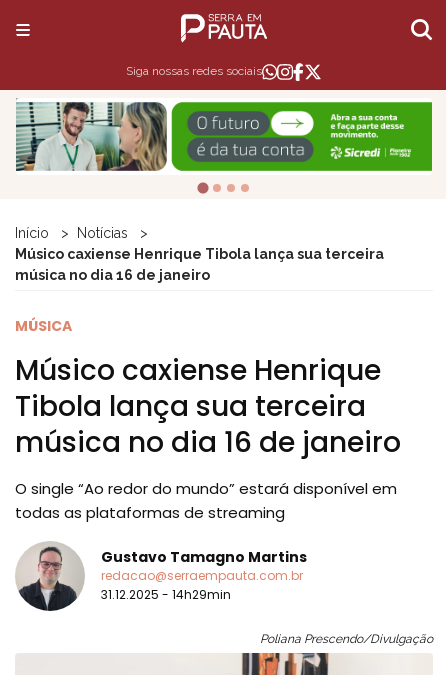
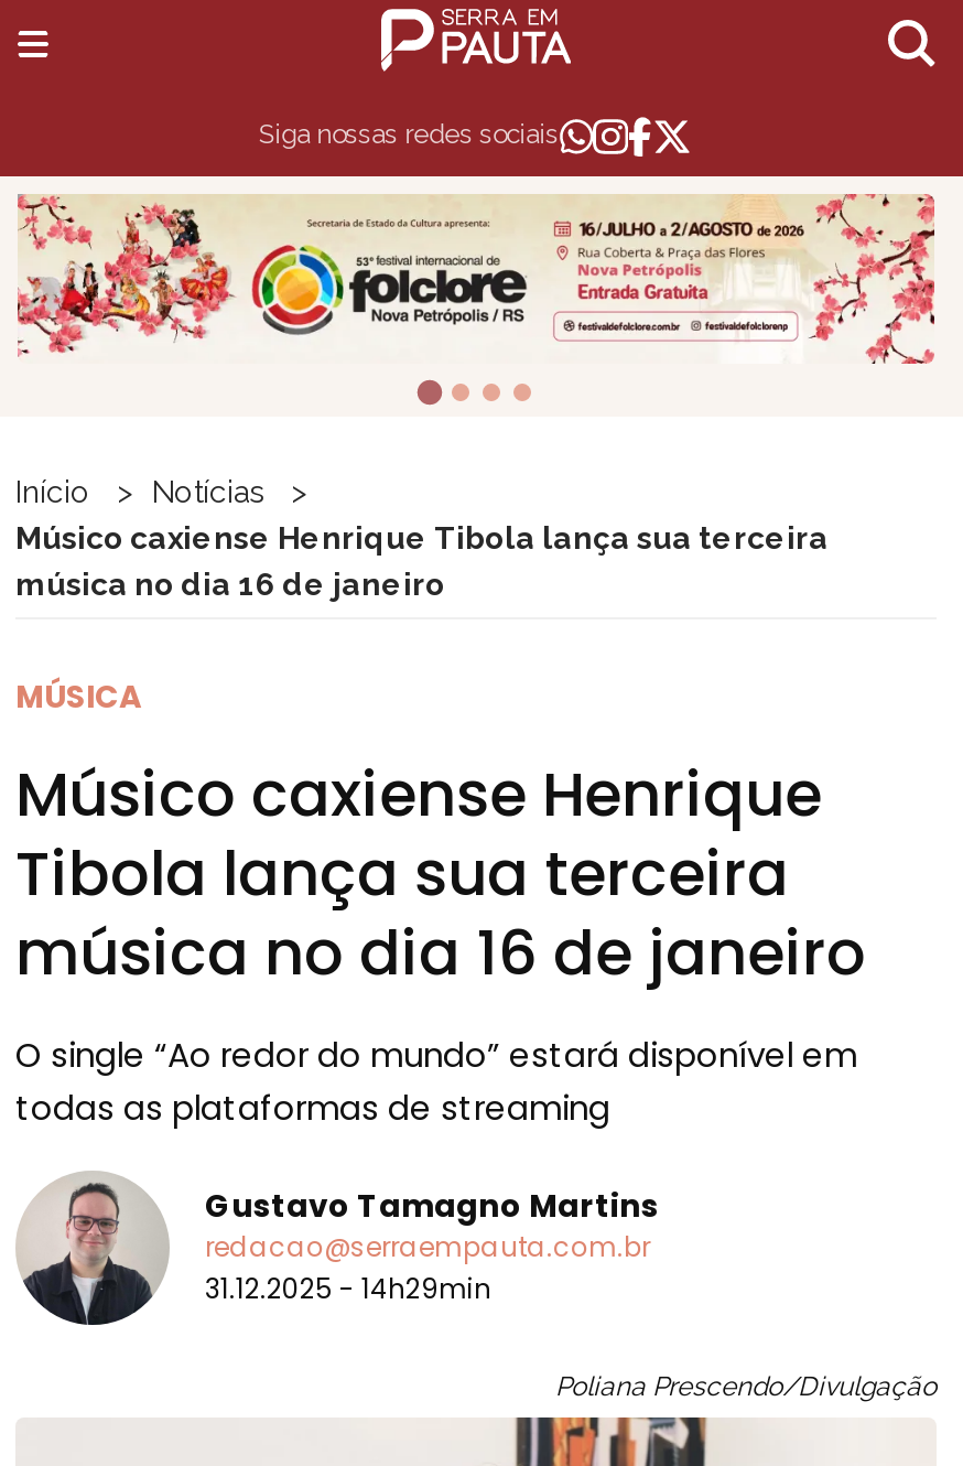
[15,98,433,175] [image] -> [15,192,937,366] [image]

